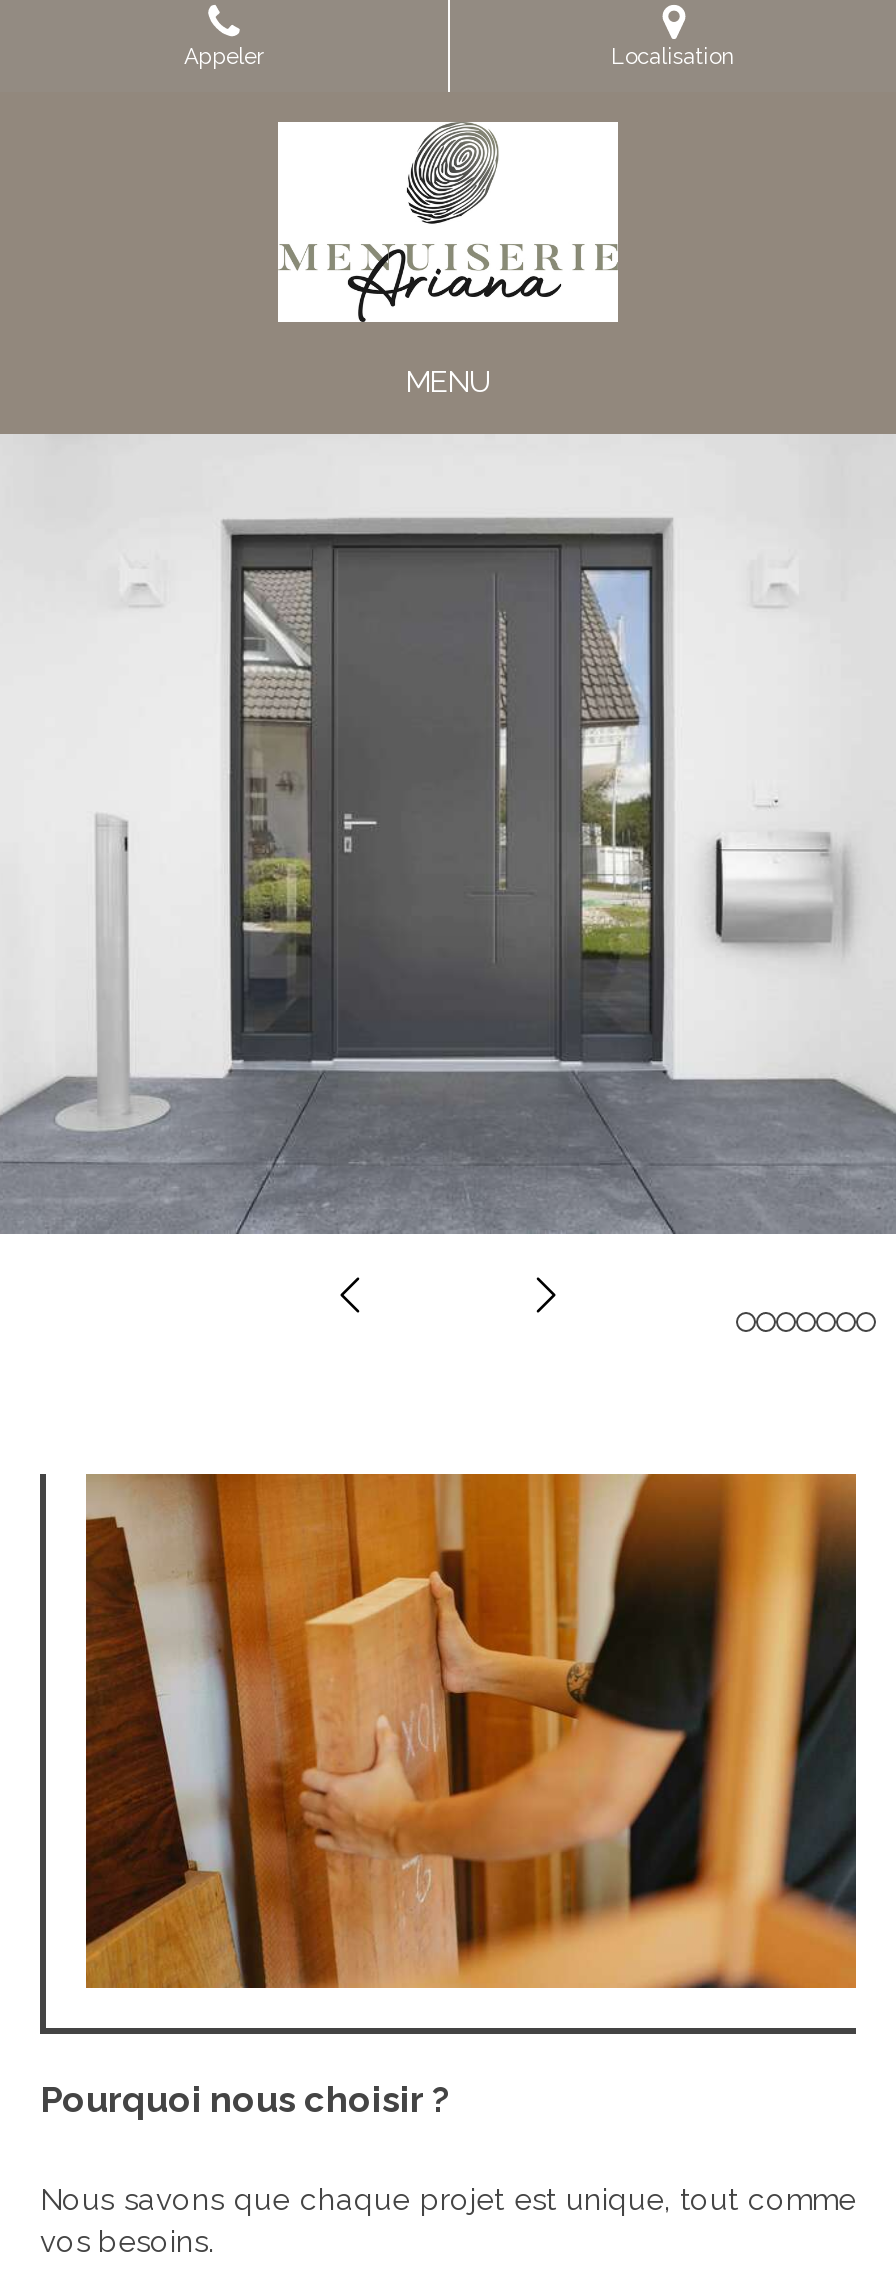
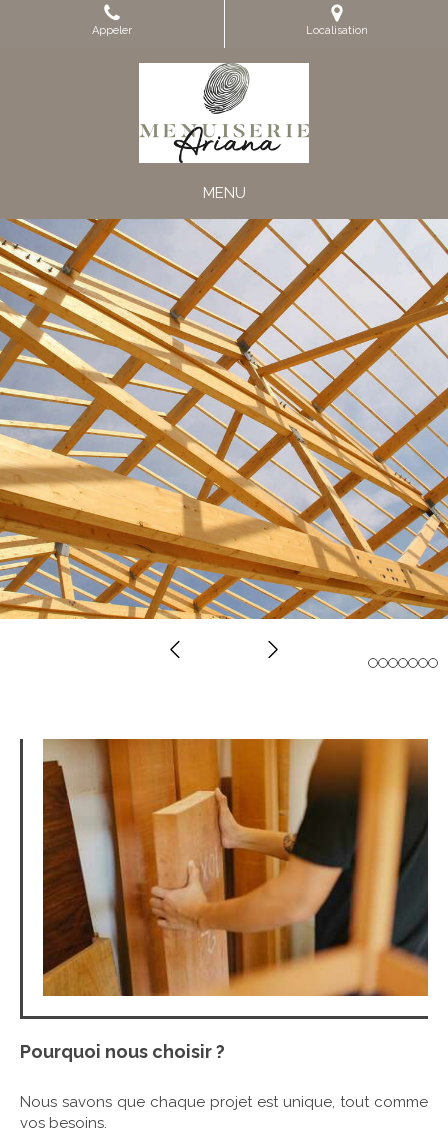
[6,432,890,1236] [image] -> [3,218,445,620] [image]

